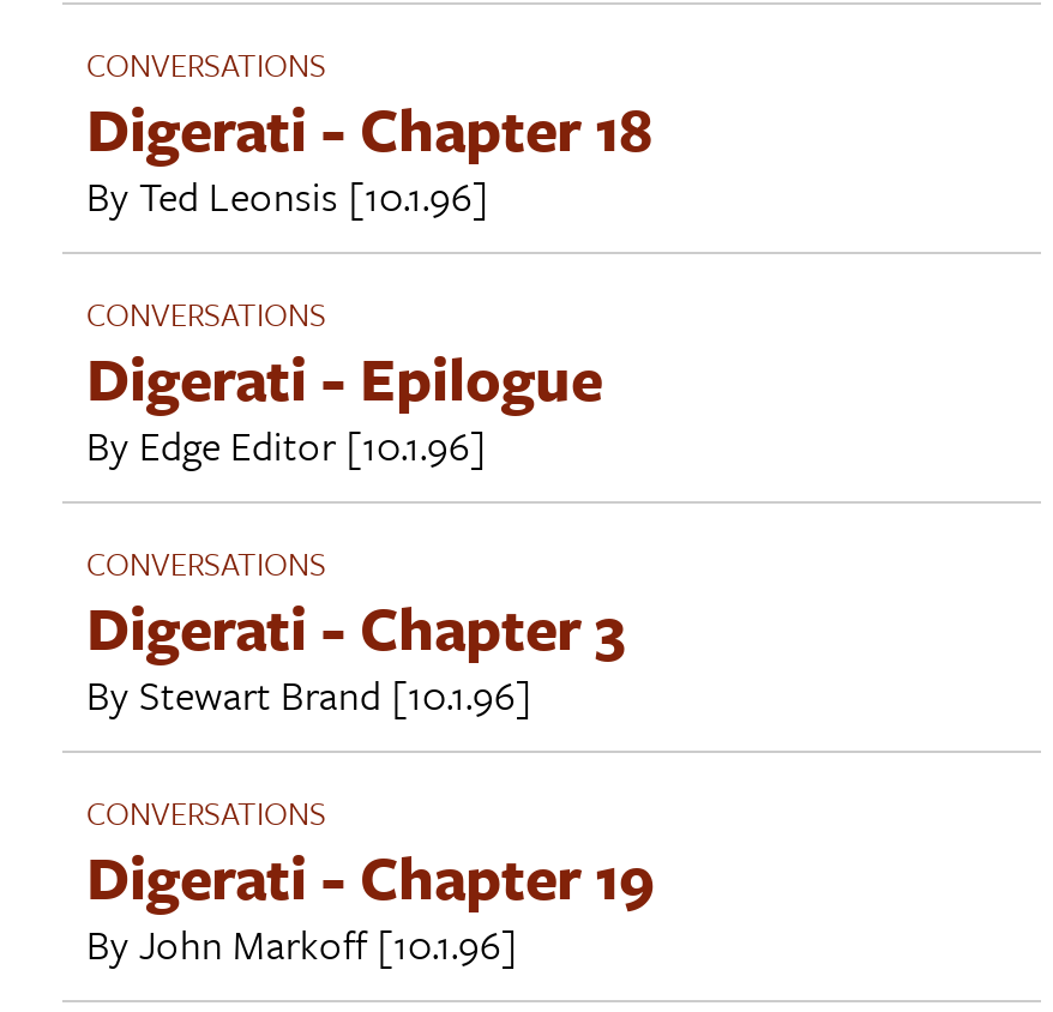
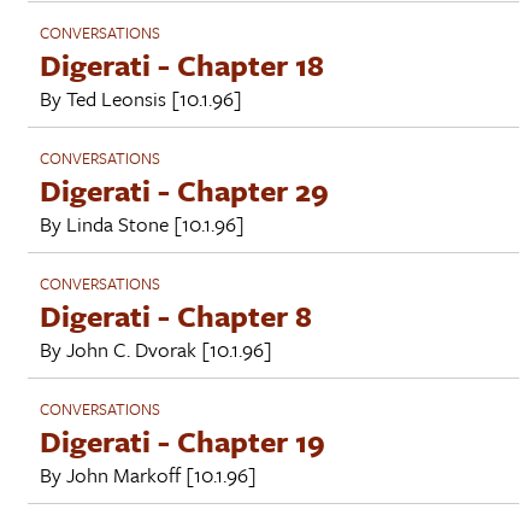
[86,335,602,474] Digerati - Epilogue | By Edge Editor [10.1.96] -> [40,169,329,238] Digerati - Chapter 29 | By Linda Stone [10.1.96]
[86,584,626,724] Digerati - Chapter 3 | By Stewart Brand [10.1.96] -> [40,294,312,364] Digerati - Chapter 8 | By John C. Dvorak [10.1.96]

